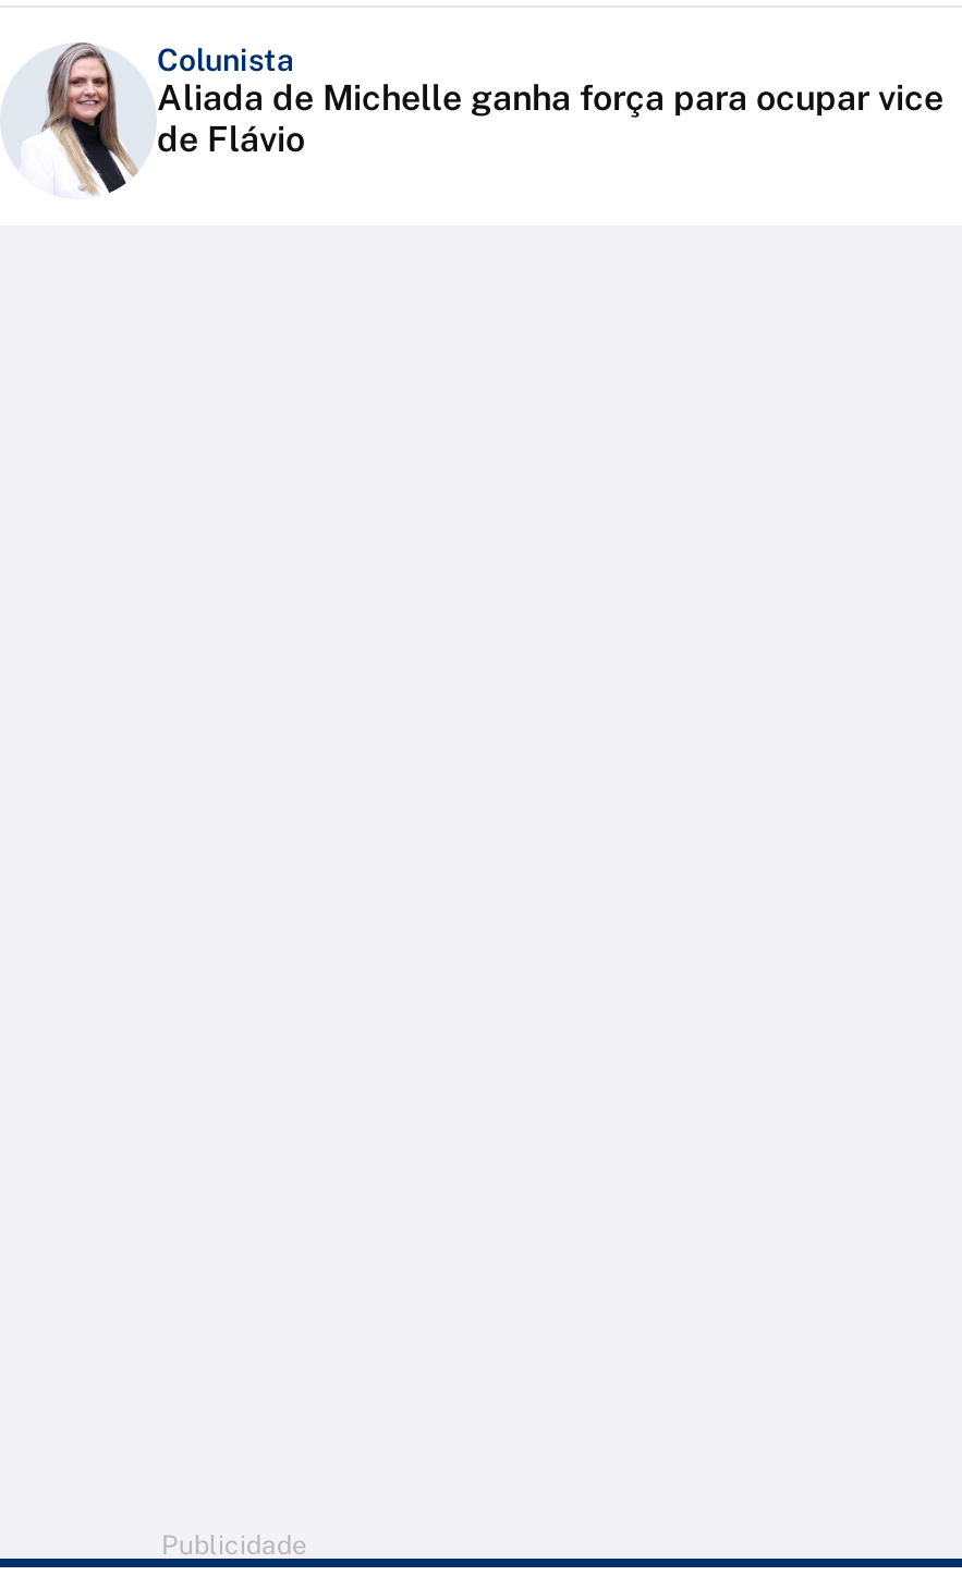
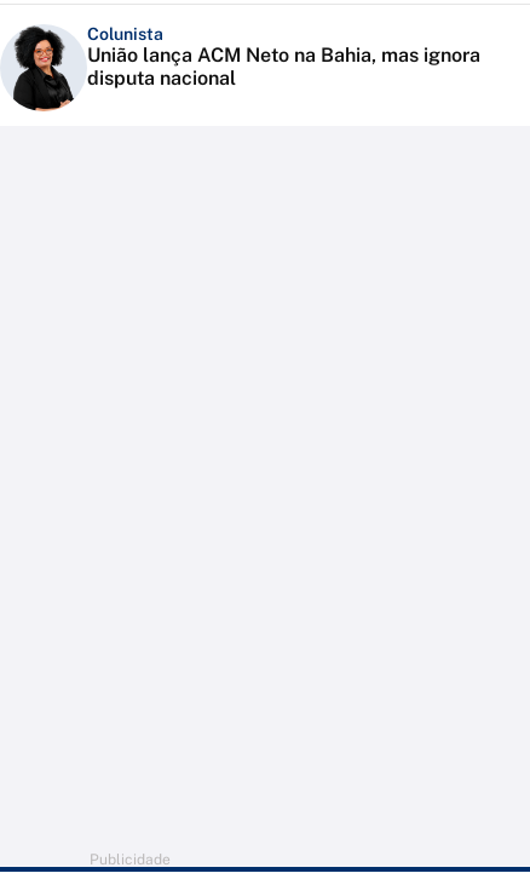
[22,40,943,199] [image] | Aliada de Michelle ganha força para ocupar vice | de Flávio -> [12,25,480,113] [image] | União lança ACM Neto na Bahia, mas ignora | disputa nacional

